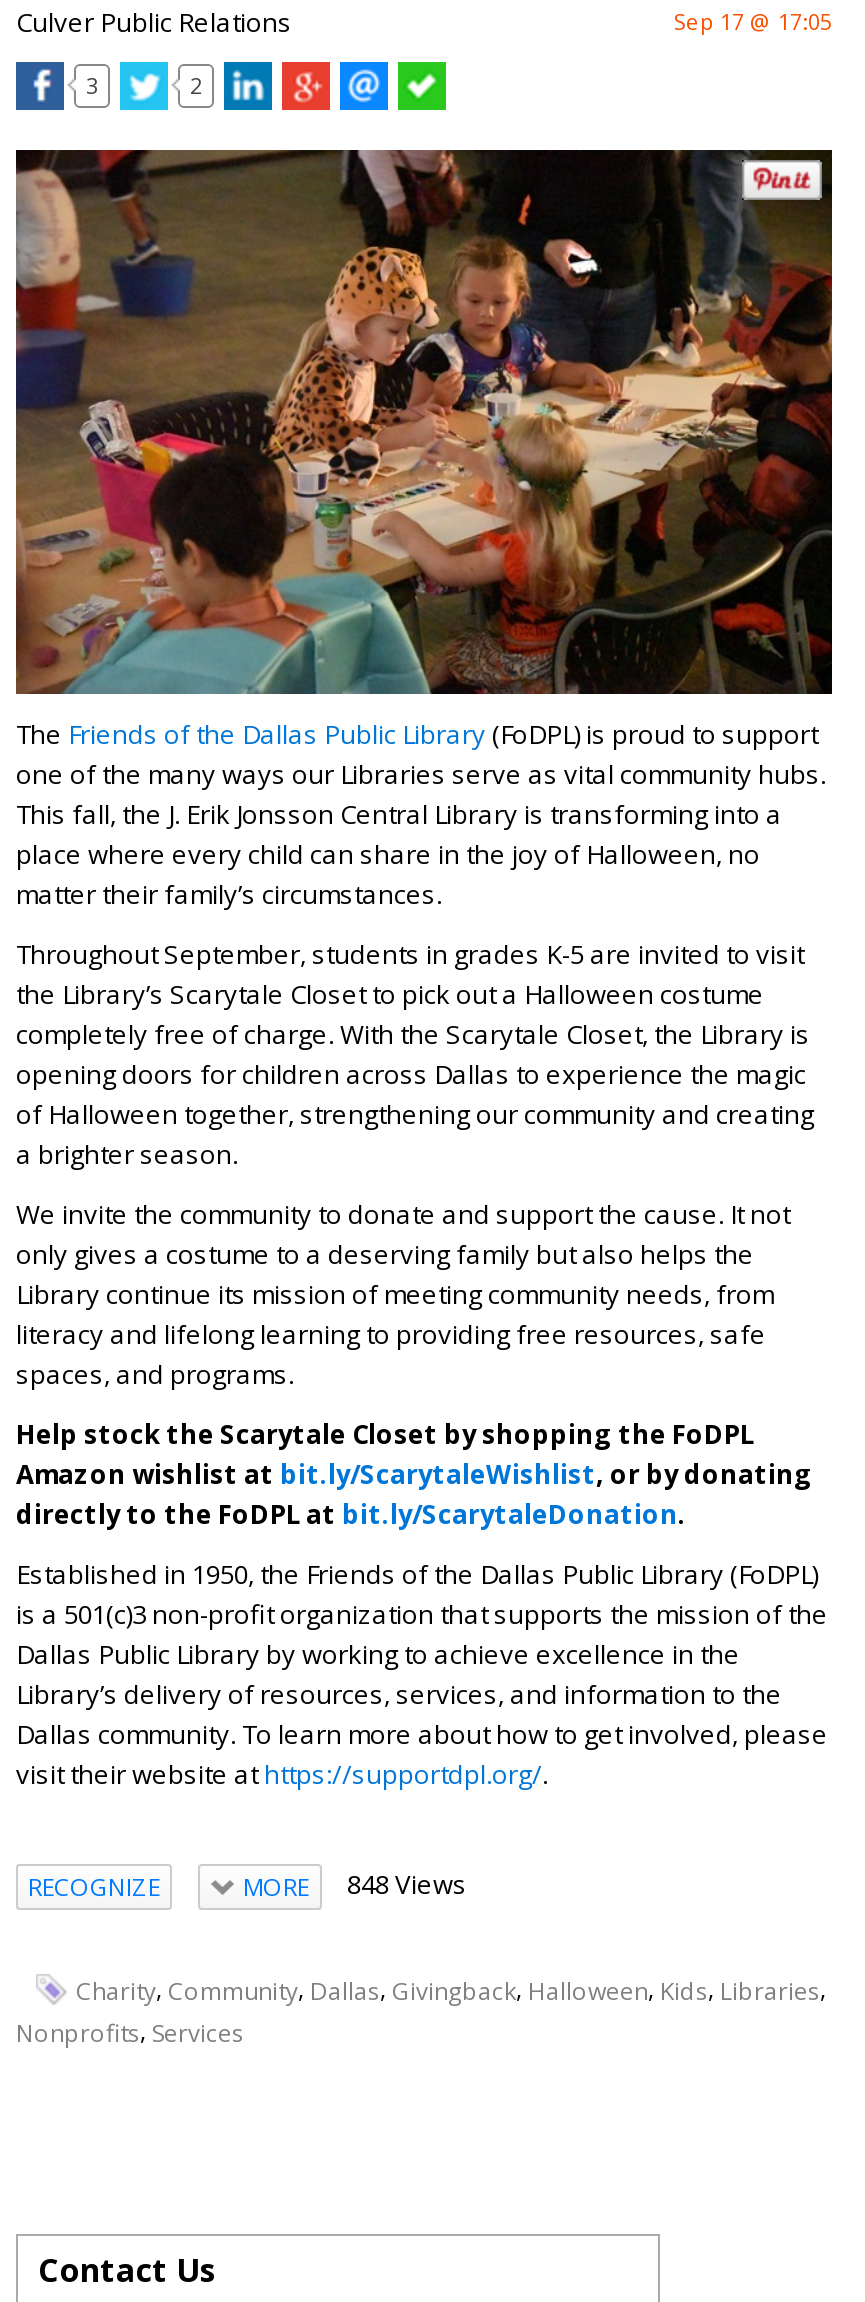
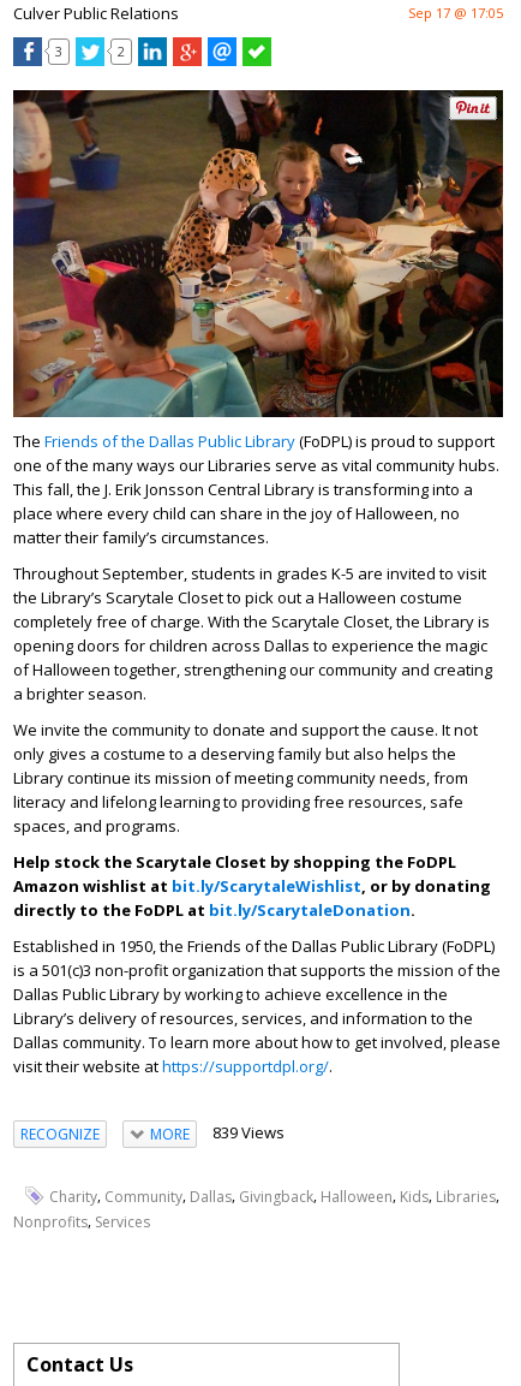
[243,1866,467,1904] MORE 848 Views -> [149,1122,284,1145] MORE 839 Views

